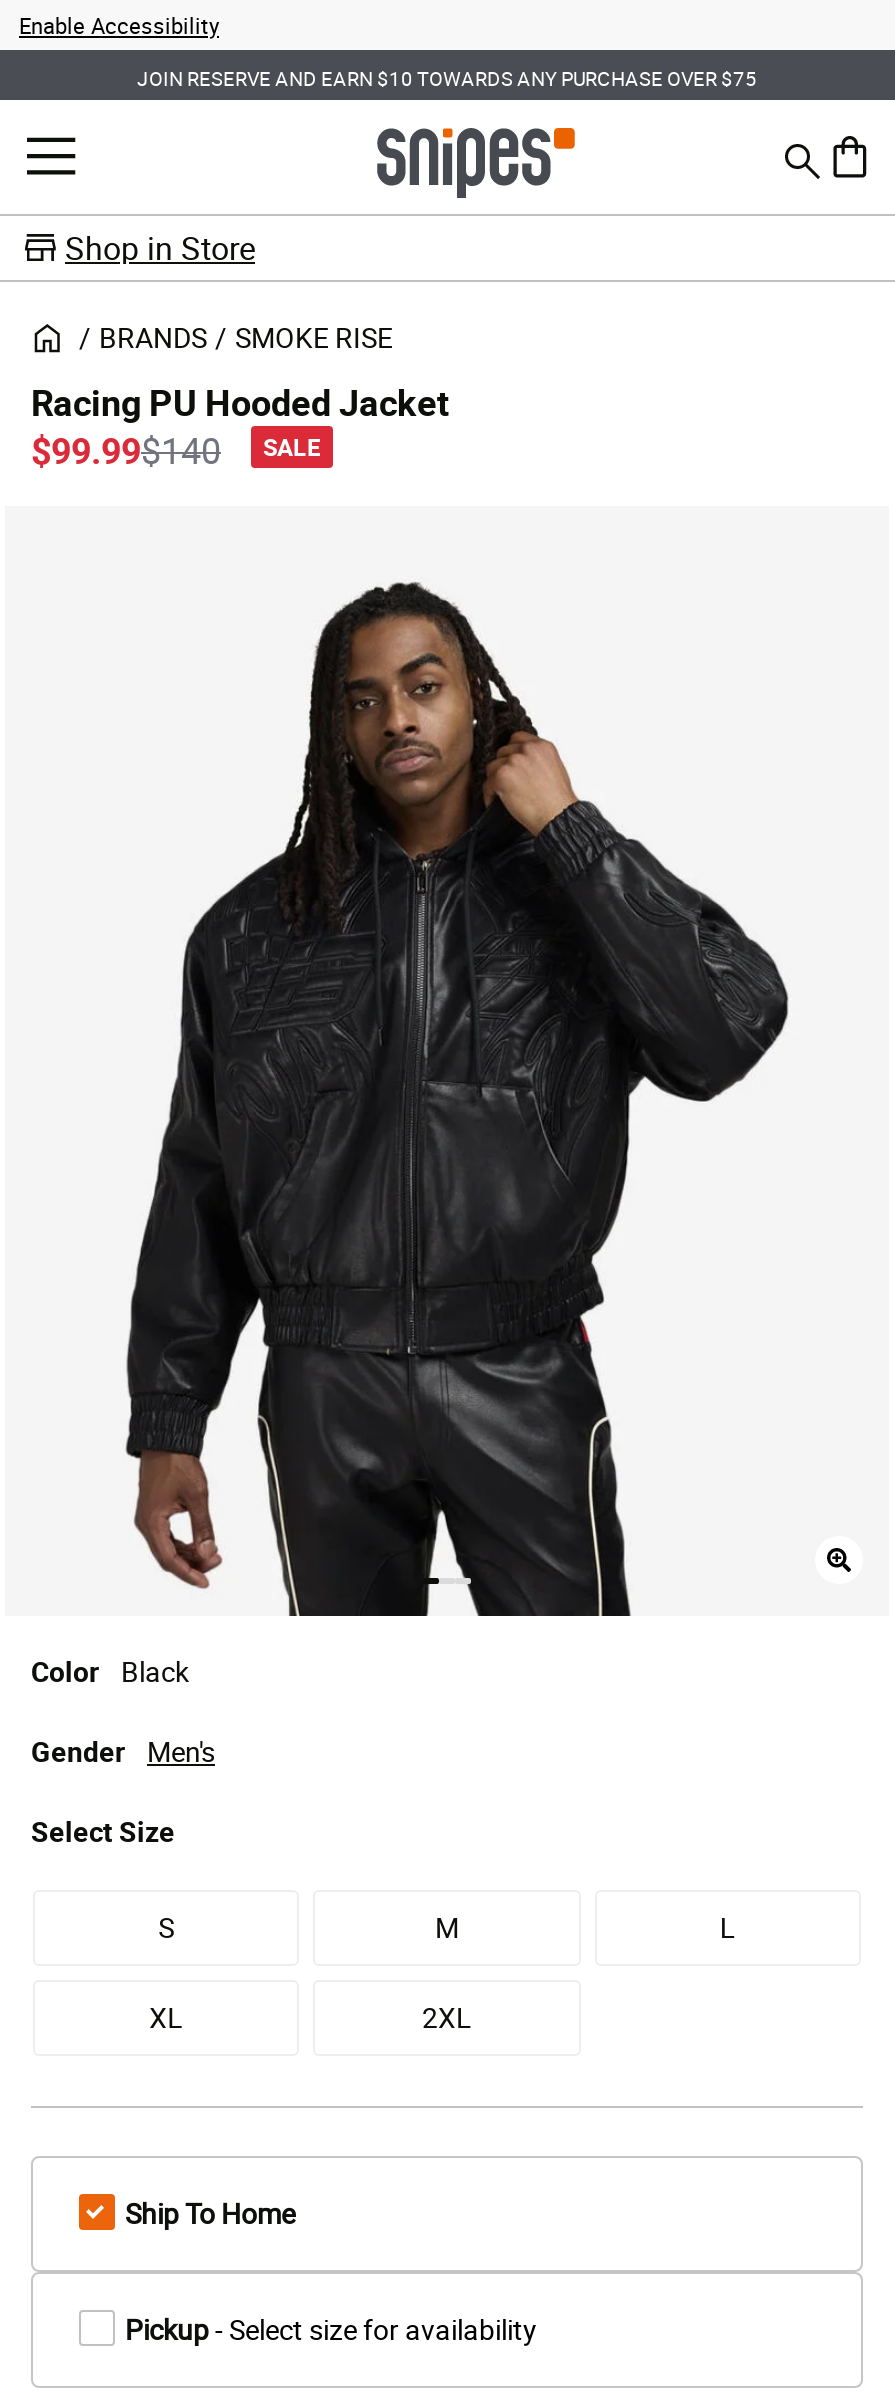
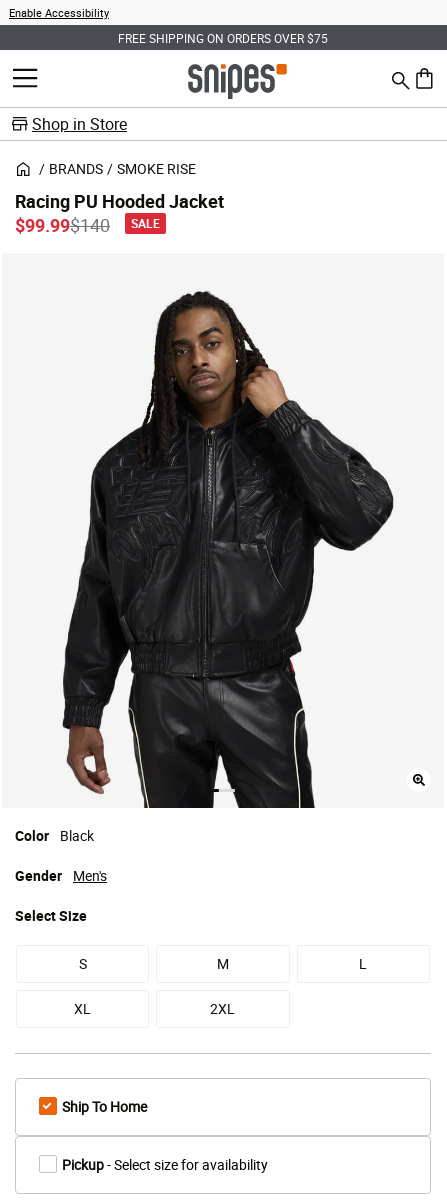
[137,63,757,91] JOIN RESERVE AND EARN $10 TOWARDS ANY PURCHASE OVER $75 -> [118,29,328,45] FREE SHIPPING ON ORDERS OVER $75

